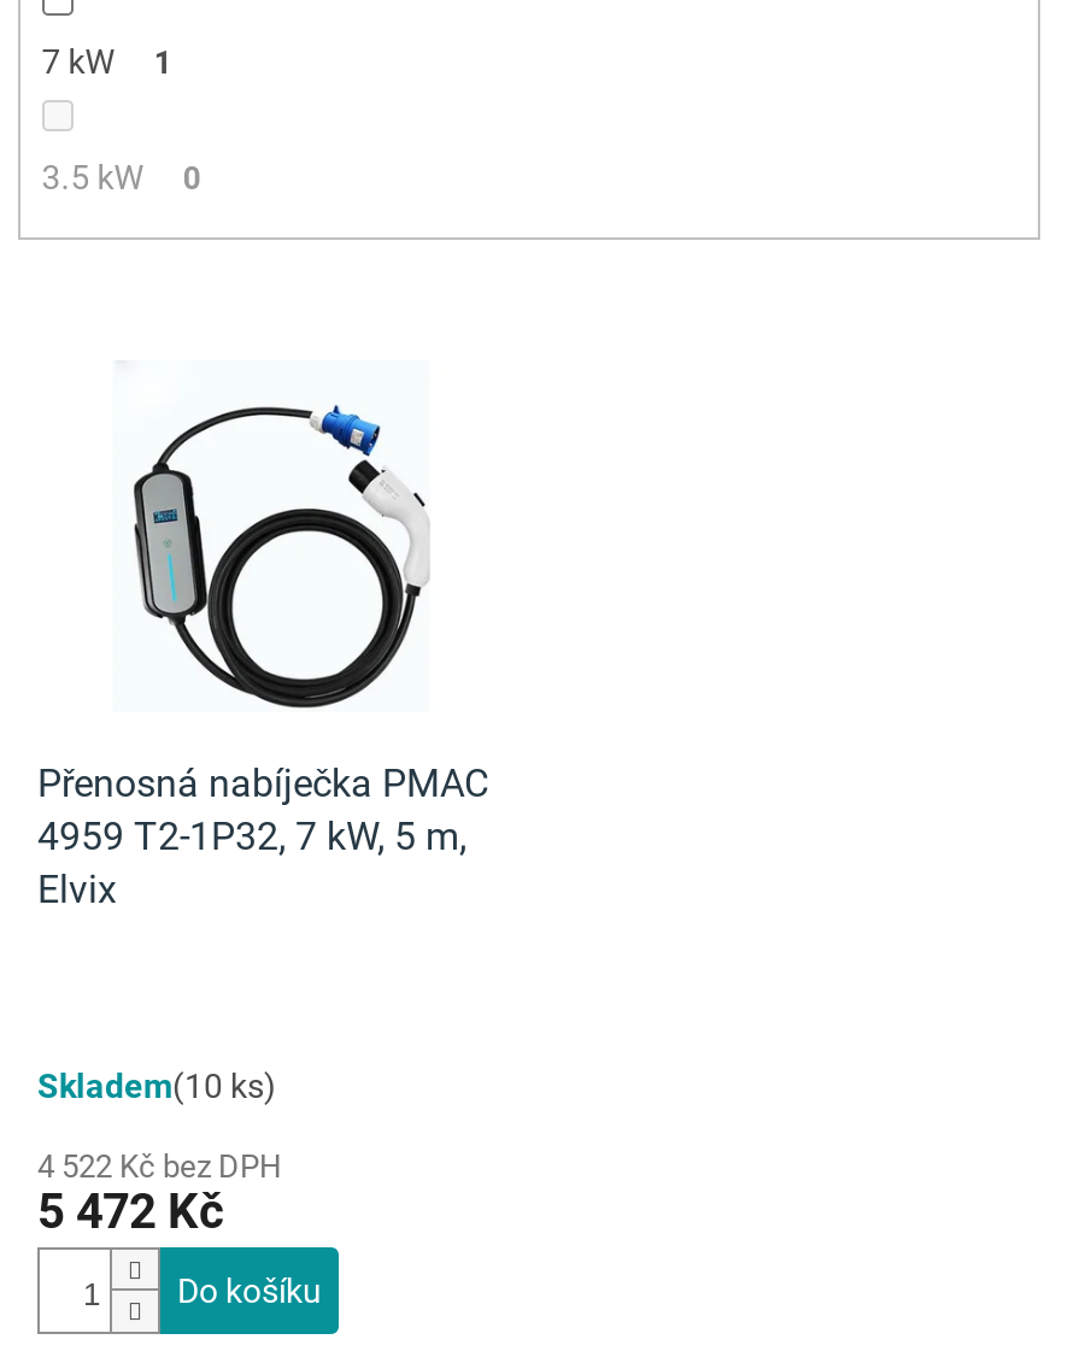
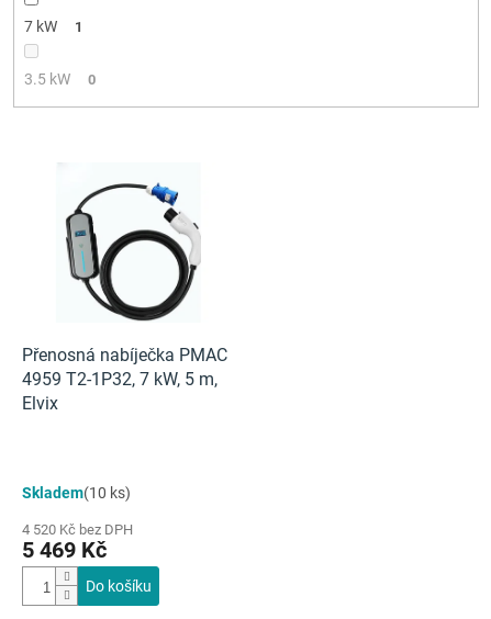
[37,1149,281,1185] 4 522 Kč bez DPH -> [22,521,133,538] 4 520 Kč bez DPH
[37,1182,223,1240] 5 472 Kč -> [22,537,107,563] 5 469 Kč

